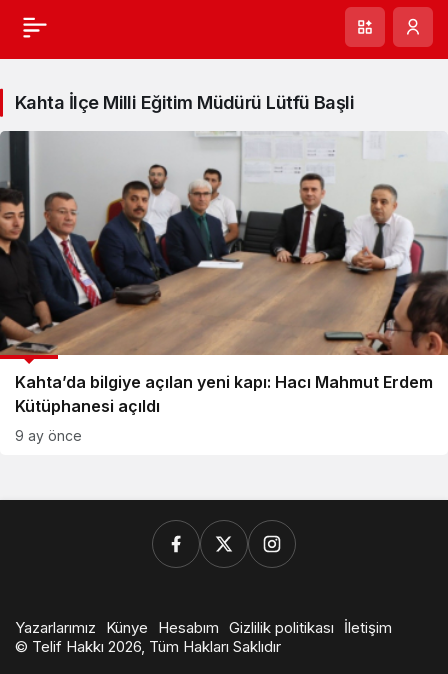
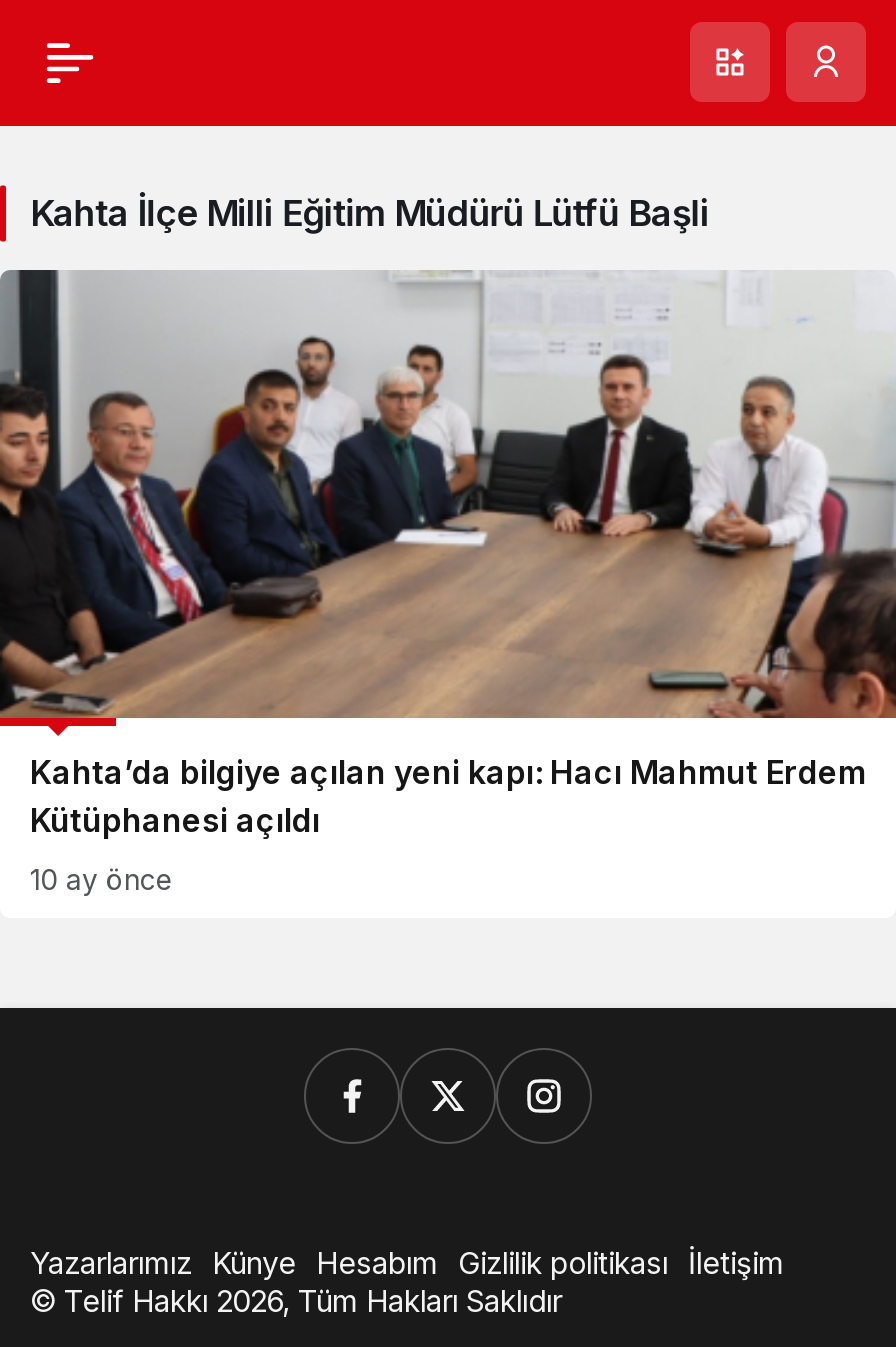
[15,427,82,444] 9 ay önce -> [30,862,174,896] 10 ay önce

